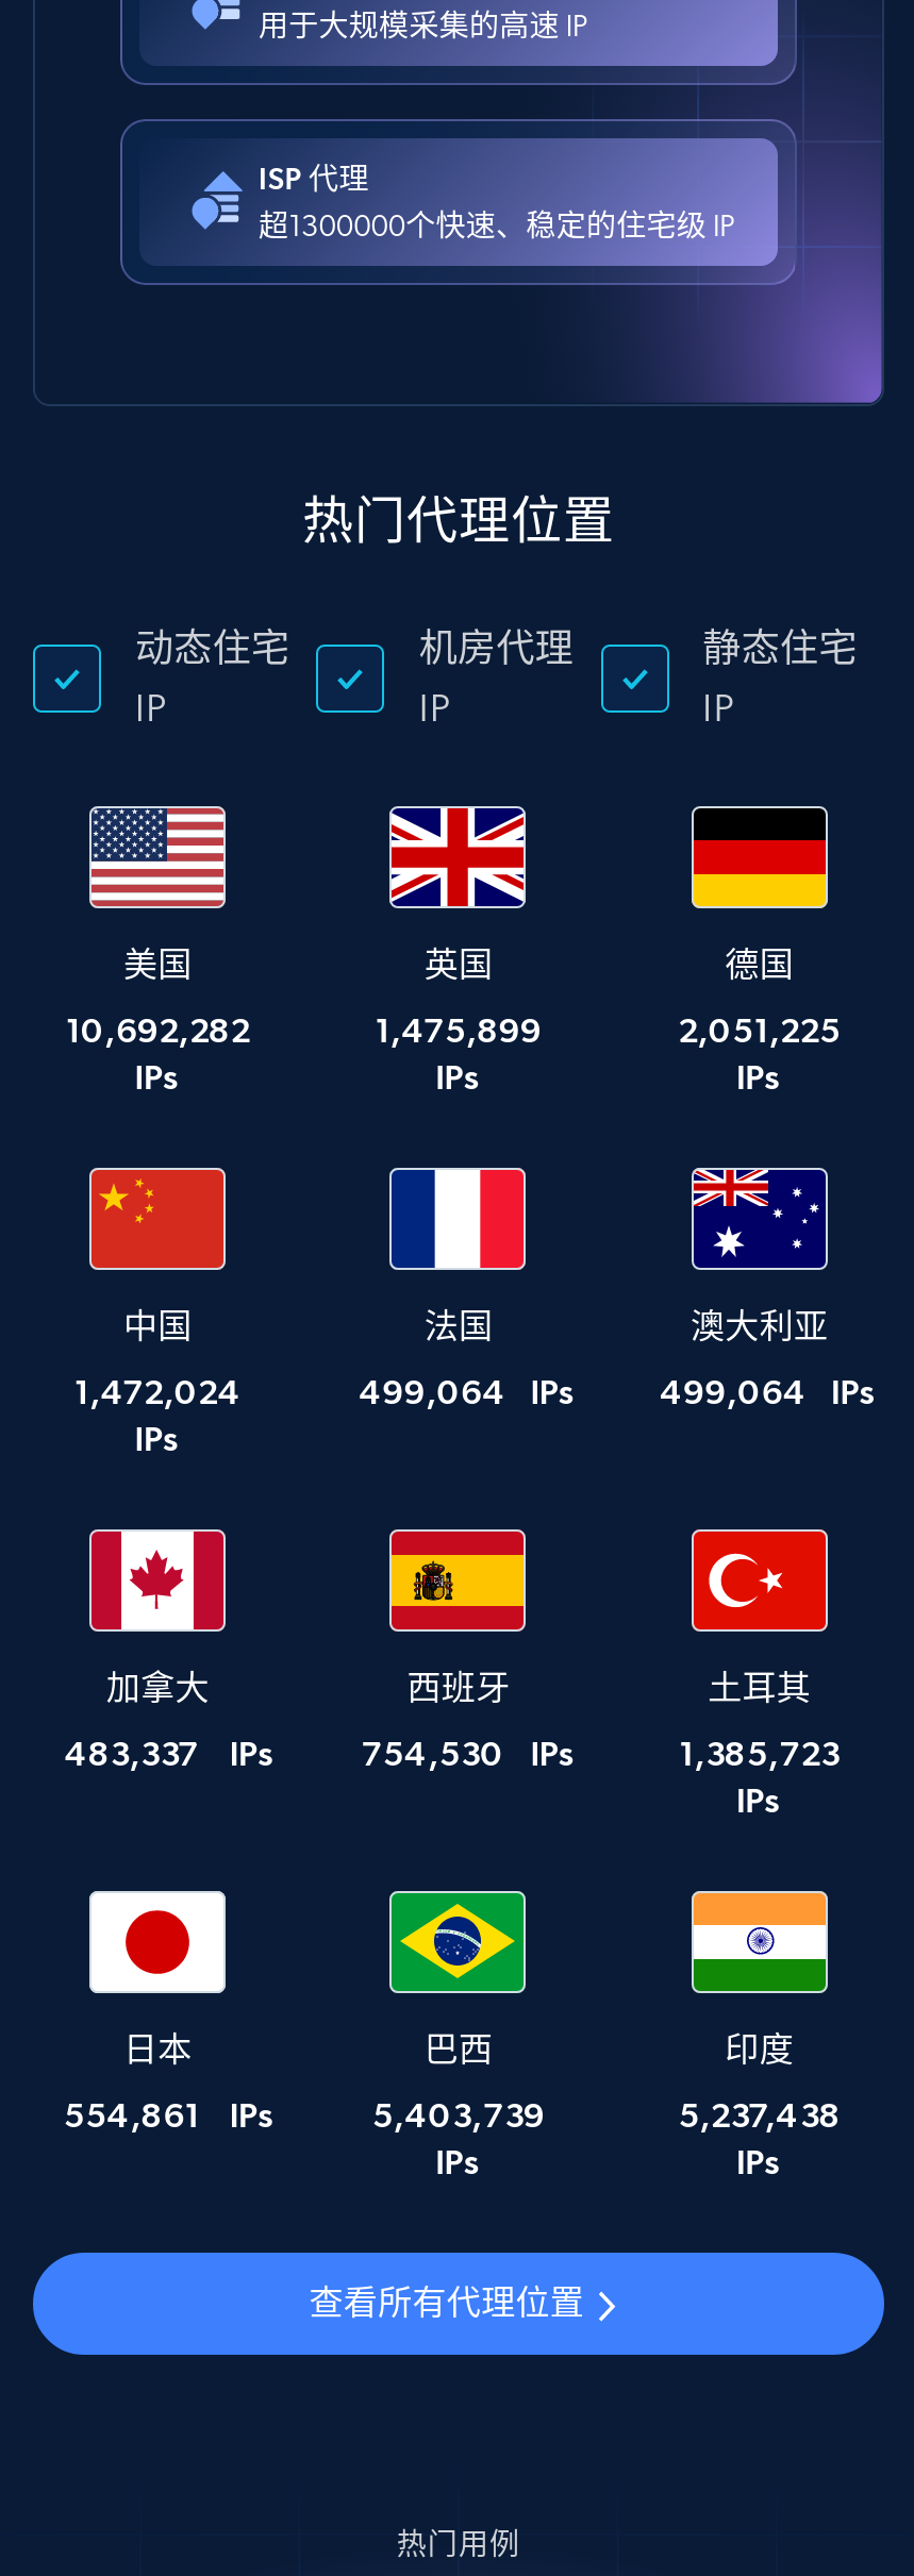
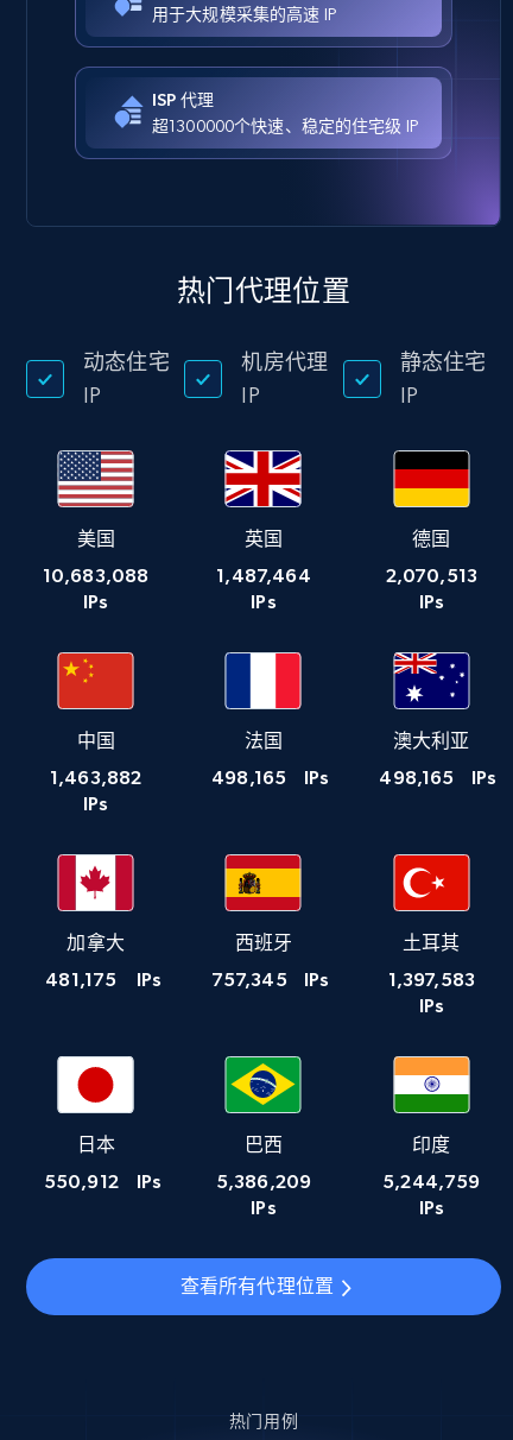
[66,1010,250,1049] 10,692,282 -> [43,564,149,586] 10,683,088
[375,1010,542,1049] 1,475,899 -> [216,564,311,586] 1,487,464
[678,1010,841,1049] 2,051,225 -> [385,564,477,586] 2,070,513
[74,1372,241,1410] 1,472,024 -> [50,766,142,788] 1,463,882
[359,1372,576,1410] 499,064 IPs -> [211,766,329,788] 498,165 | IPs
[659,1372,877,1410] 499,064 IPs -> [379,766,497,788] 498,165 | IPs
[64,1734,276,1772] 483,337 IPs -> [45,968,161,990] 481,175 IPs
[361,1734,576,1772] 754,530 IPs -> [211,968,329,990] 757,345 | IPs
[679,1734,840,1772] 1,385,723 -> [388,968,475,990] 1,397,583
[63,2095,276,2134] 554,861 IPs -> [44,1170,161,1192] 550,912 IPs
[372,2095,545,2134] 5,403,739 -> [216,1170,311,1192] 5,386,209
[678,2095,841,2134] 5,237,438 -> [382,1170,480,1192] 5,244,759

